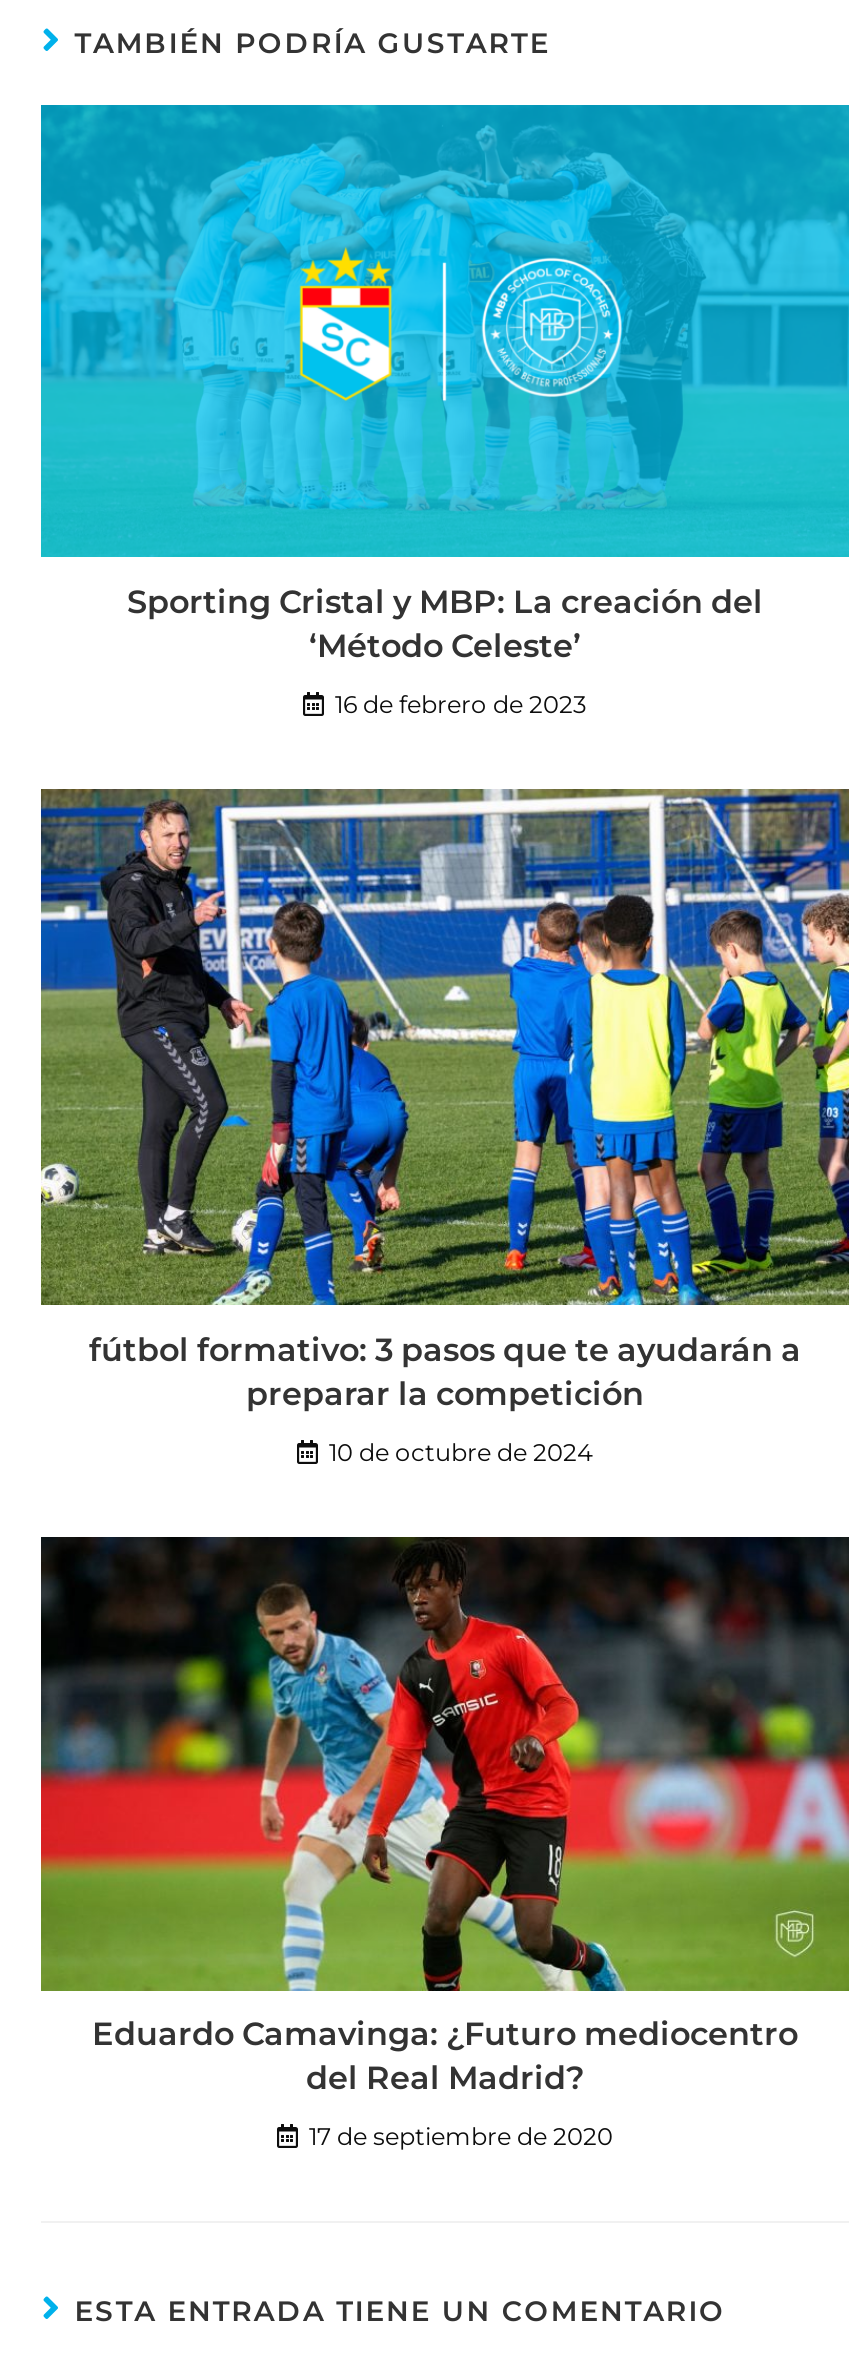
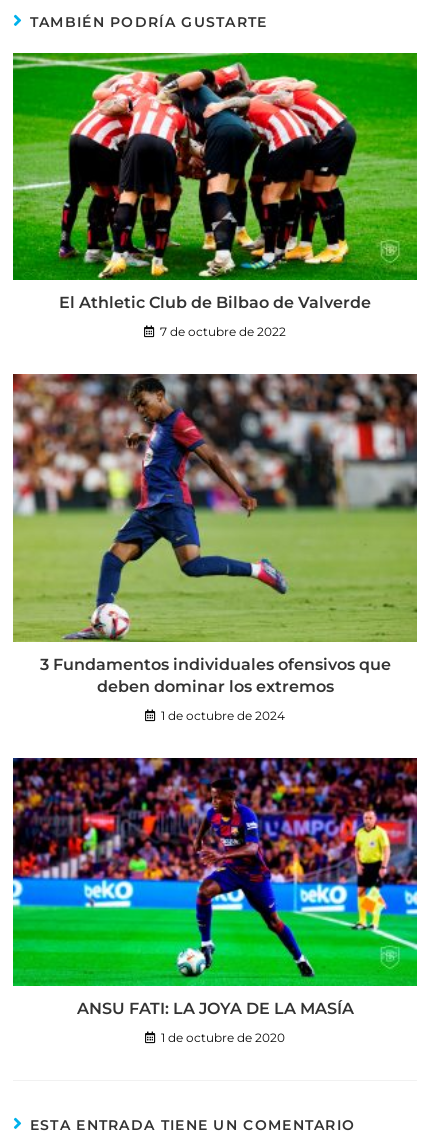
[39,103,851,666] [image] | Sporting Cristal y MBP: La creación del | ‘Método Celeste’ -> [12,52,418,312] [image] | El Athletic Club de Bilbao de Valverde
[335,690,587,720] 16 de febrero de 2023 -> [160,324,286,339] 7 de octubre de 2022
[39,787,851,1412] [image] | fútbol formativo: 3 pasos que te ayudarán a | preparar la competición -> [12,373,418,696] [image] | 3 Fundamentos individuales ofensivos que | deben dominar los extremos
[329,1436,593,1466] 10 de octubre de 2024 -> [161,708,285,723] 1 de octubre de 2024
[39,1535,851,2098] [image] | Eduardo Camavinga: ¿Futuro mediocentro | del Real Madrid? -> [12,757,418,1018] [image] | ANSU FATI: LA JOYA DE LA MASÍA
[309,2122,613,2152] 17 de septiembre de 2020 -> [161,1030,285,1045] 1 de octubre de 2020

